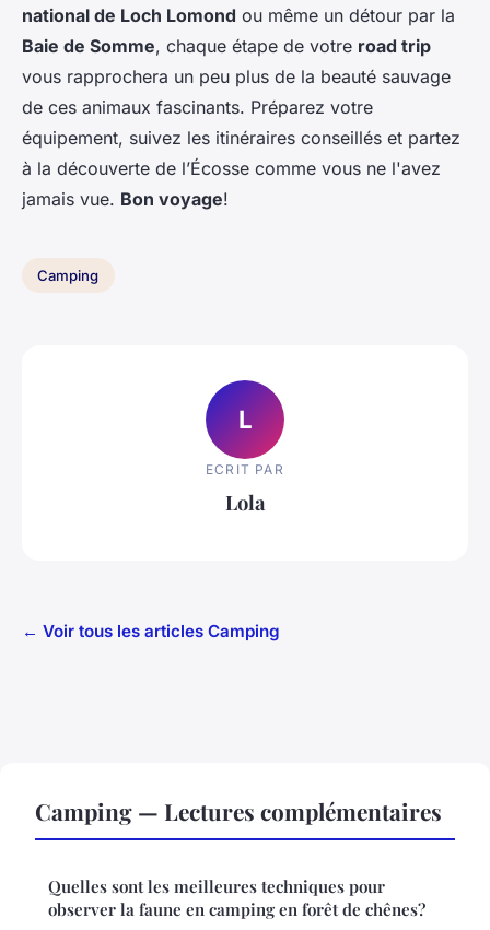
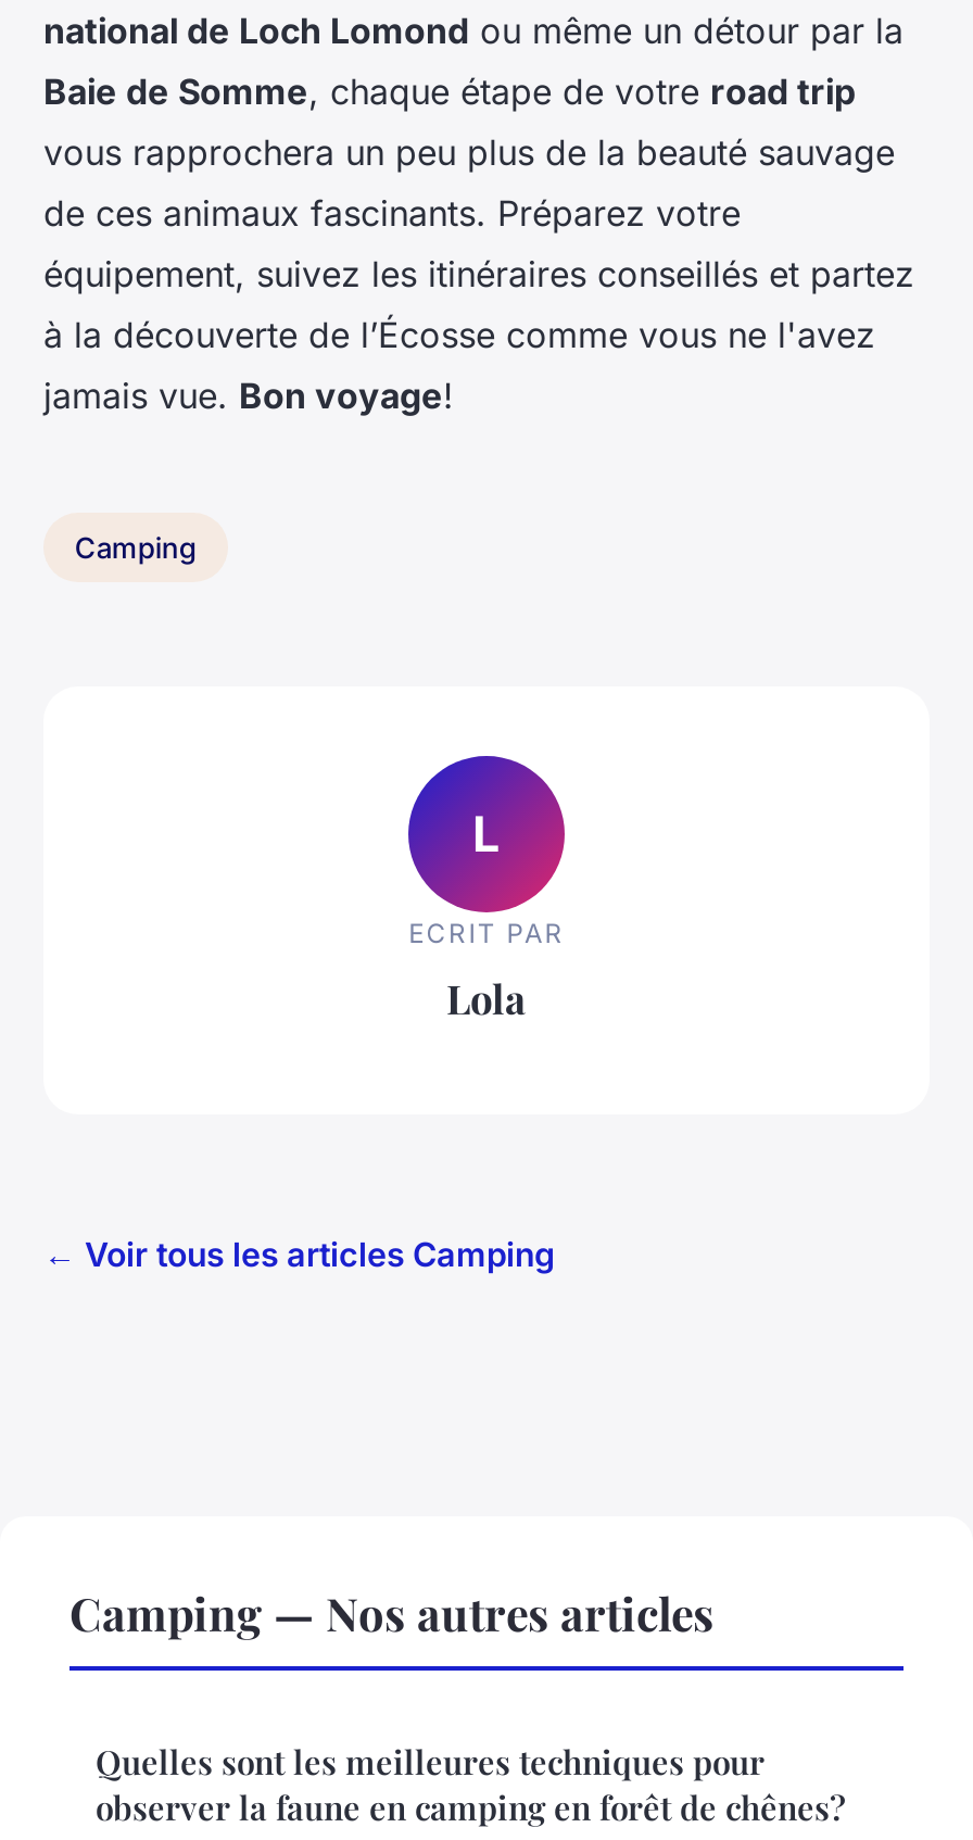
[35,796,442,826] Camping — Lectures complémentaires -> [69,1581,715,1642] Camping — Nos autres articles

